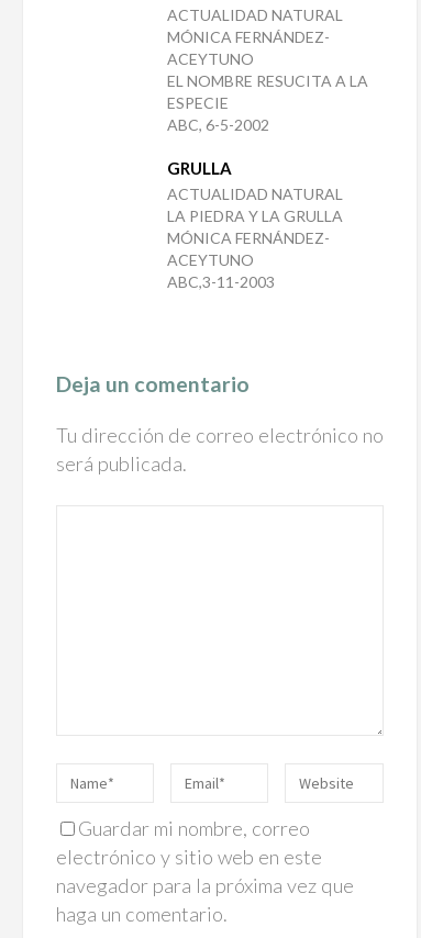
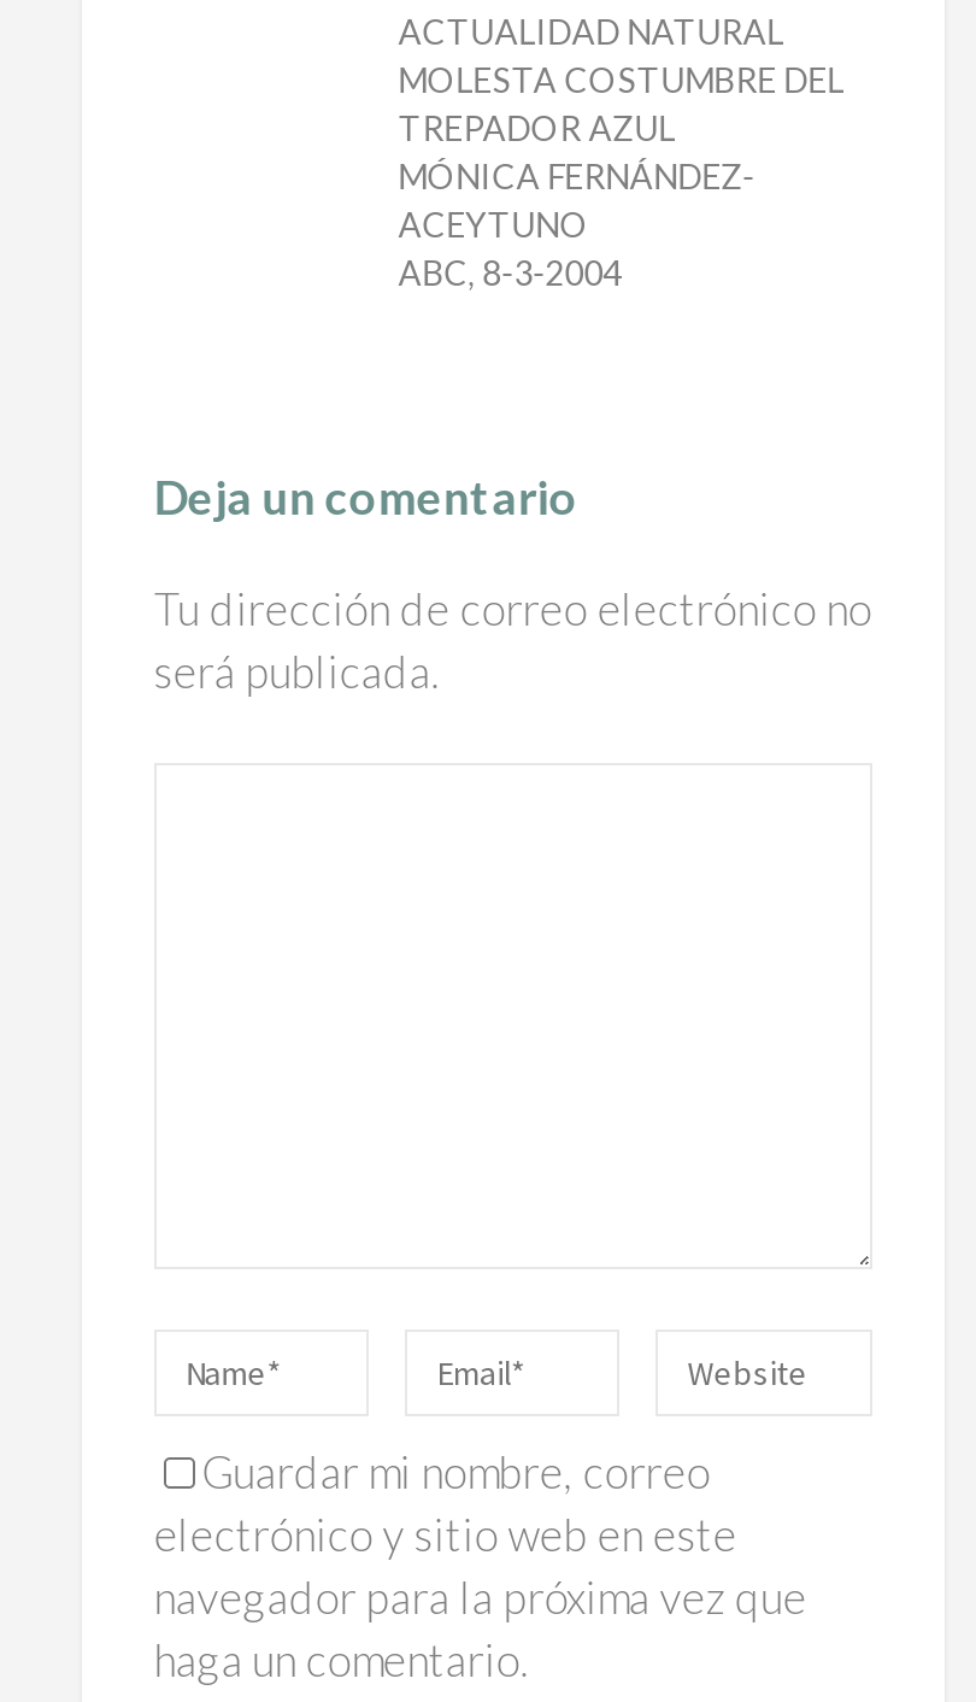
none -> [398,59,844,148] MOLESTA COSTUMBRE DEL | TREPADOR AZUL
moved [167,27,330,68] -> [398,155,755,245]: MÓNICA FERNÁNDEZ- | ACEYTUNO
[167,71,368,291] EL NOMBRE RESUCITA A LA | ESPECIE | ABC, 6-5-2002 | GRULLA | ACTUALIDAD NATURAL | LA PIEDRA Y LA GRULLA | MÓNICA FERNÁNDEZ- | ACEYTUNO | ABC,3-11-2003 -> [398,252,622,293] ABC, 8-3-2004

